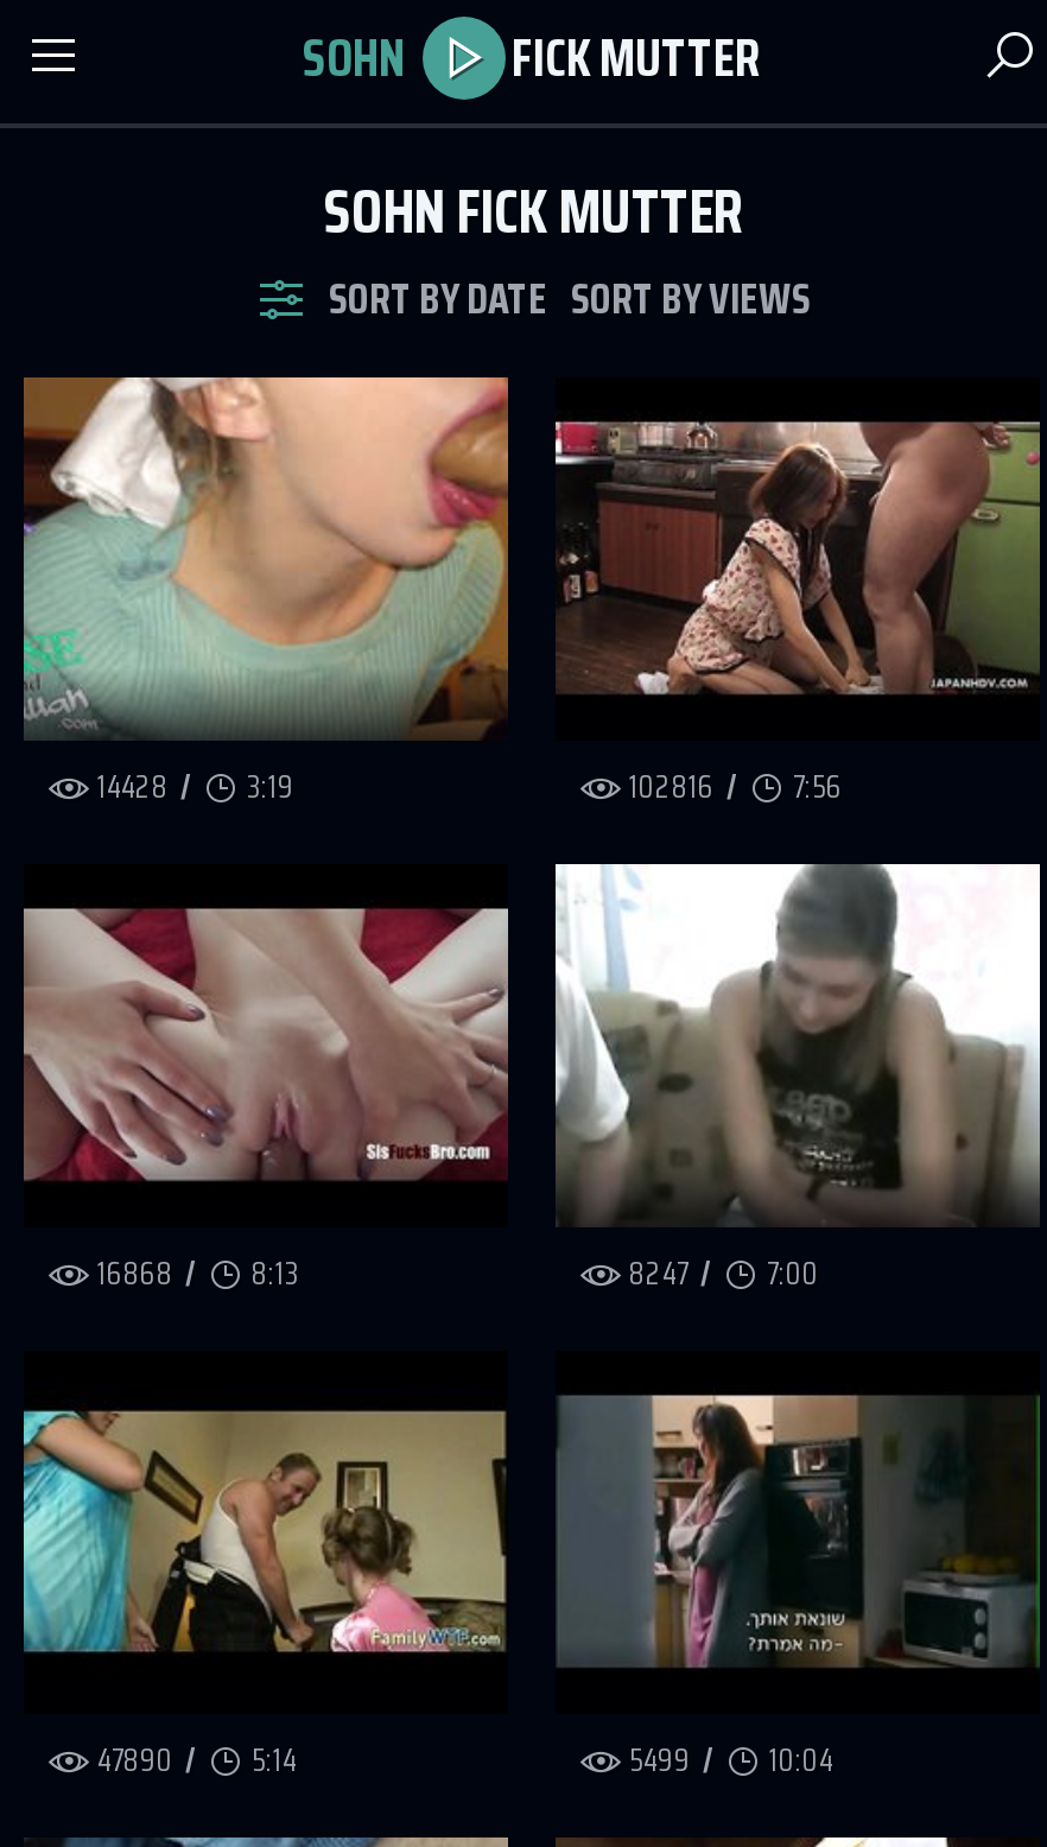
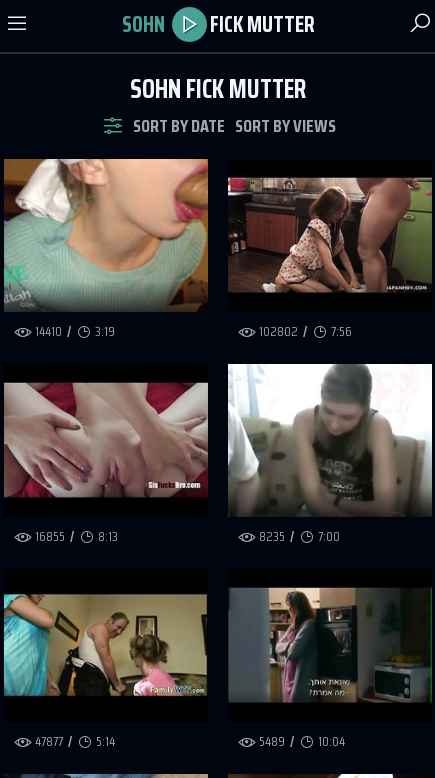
[97,762,294,812] 14428 3:19 -> [35,321,115,342] 14410 3:19
[629,762,843,812] 102816 7:56 -> [259,321,352,342] 102802 7:56
[97,1249,299,1299] 16868 8:13 -> [35,526,118,547] 16855 8:13
[629,1249,819,1299] 8247 7:00 -> [259,526,340,547] 8235 7:00
[97,1735,297,1785] 47890 5:14 -> [35,731,115,752] 47877 5:14
[629,1735,833,1785] 5499 10:04 -> [259,731,345,752] 5489 10:04

